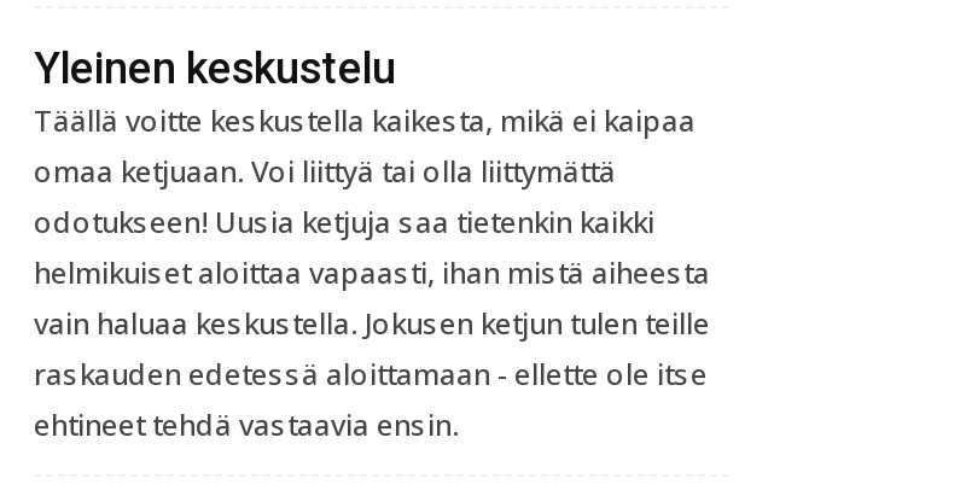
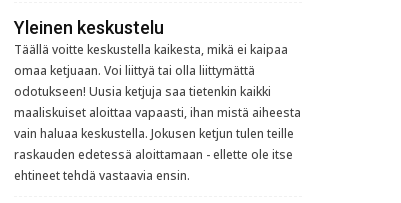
[34,253,710,294] helmikuiset aloittaa vapaasti, ihan mistä aiheesta -> [14,104,301,121] maaliskuiset aloittaa vapaasti, ihan mistä aiheesta

